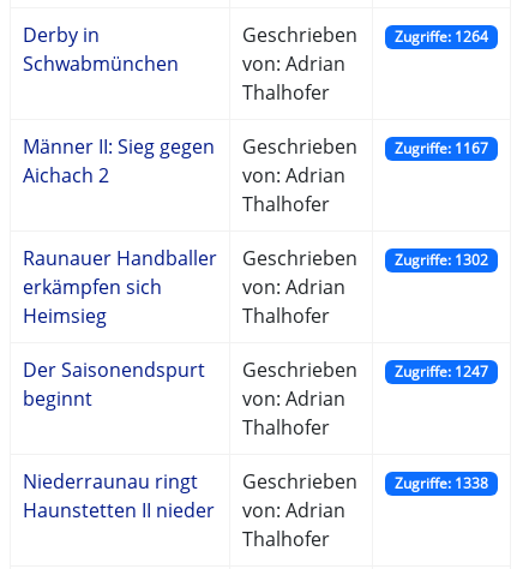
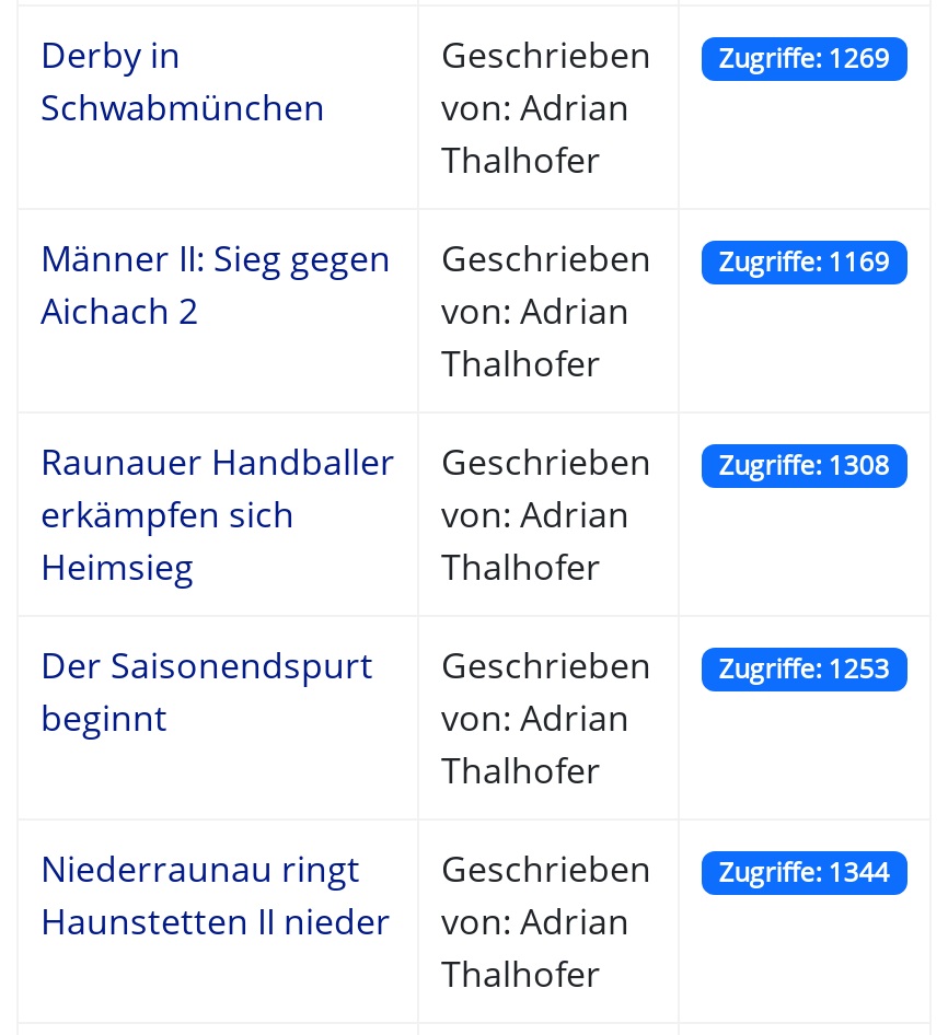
[242,22,488,48] Geschrieben Zugriffe: 1264 -> [441,31,890,79] Geschrieben Zugriffe: 1269
[23,133,488,160] Männer II: Sieg gegen Geschrieben Zugriffe: 1167 -> [41,234,890,282] Männer II: Sieg gegen Geschrieben Zugriffe: 1169
[23,245,488,271] Raunauer Handballer Geschrieben Zugriffe: 1302 -> [41,438,890,486] Raunauer Handballer Geschrieben Zugriffe: 1308
[23,357,488,383] Der Saisonendspurt Geschrieben Zugriffe: 1247 -> [41,641,890,689] Der Saisonendspurt Geschrieben Zugriffe: 1253
[23,468,488,495] Niederraunau ringt Geschrieben Zugriffe: 1338 -> [41,845,890,893] Niederraunau ringt Geschrieben Zugriffe: 1344

